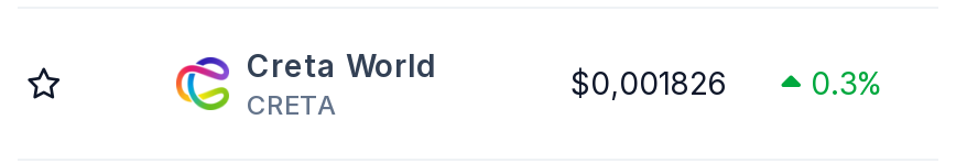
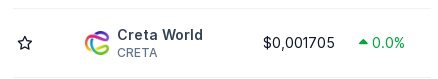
[571,64,727,101] $0,001826 -> [263,34,335,51] $0,001705
[811,64,881,101] 0.3% -> [372,34,405,51] 0.0%

